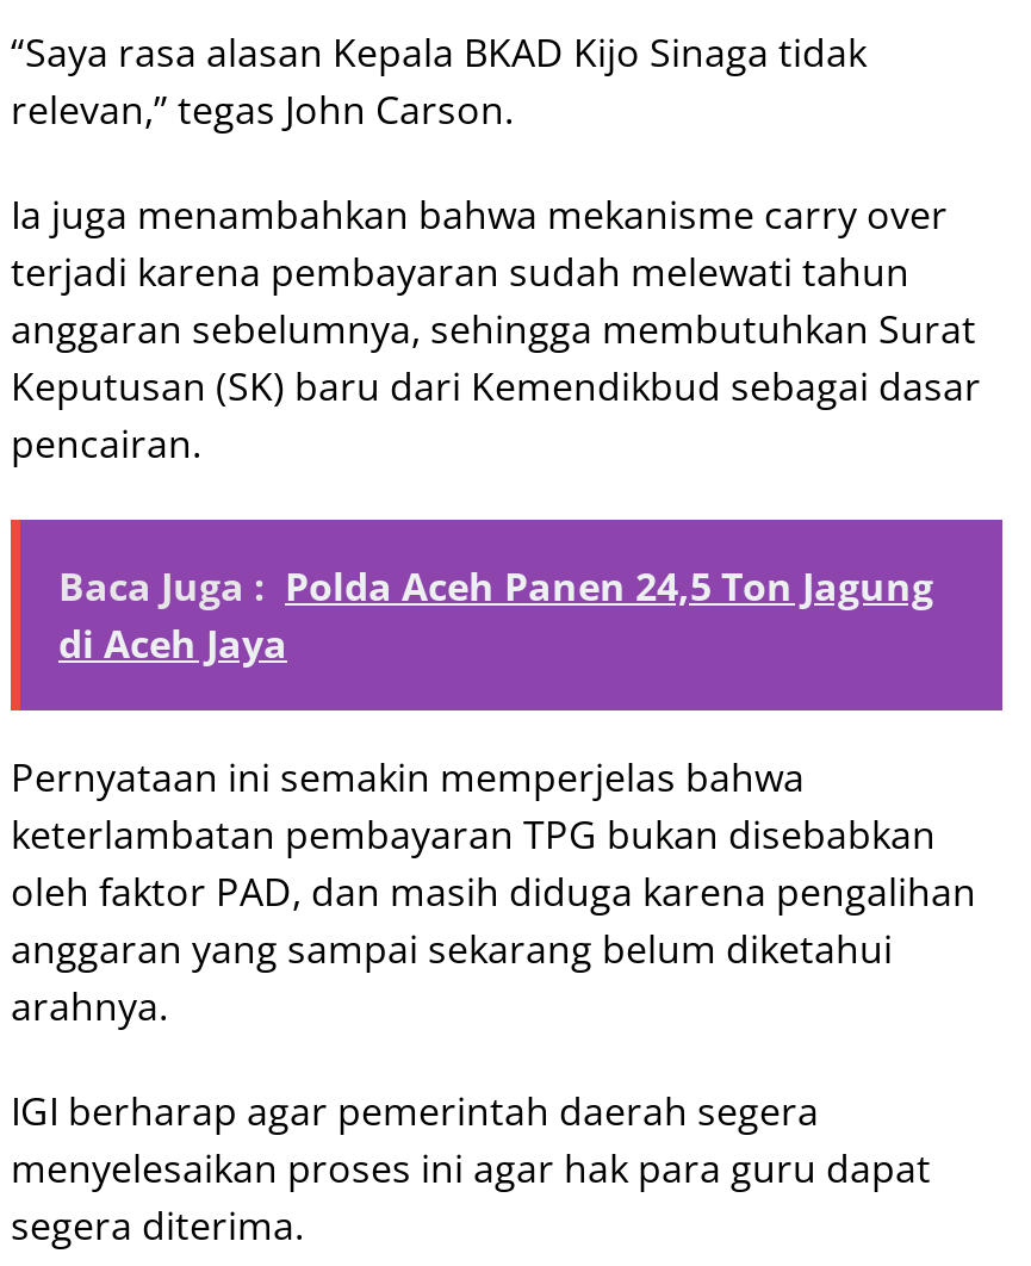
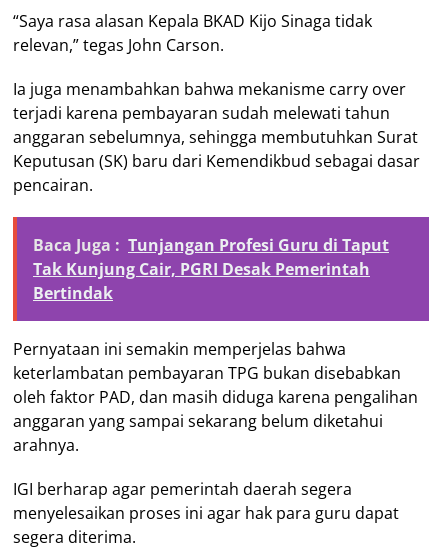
[58,561,933,671] Baca Juga : Polda Aceh Panen 24,5 Ton Jagung | di Aceh Jaya -> [33,234,389,304] Baca Juga : Tunjangan Profesi Guru di Taput | Tak Kunjung Cair, PGRI Desak Pemerintah | Bertindak

